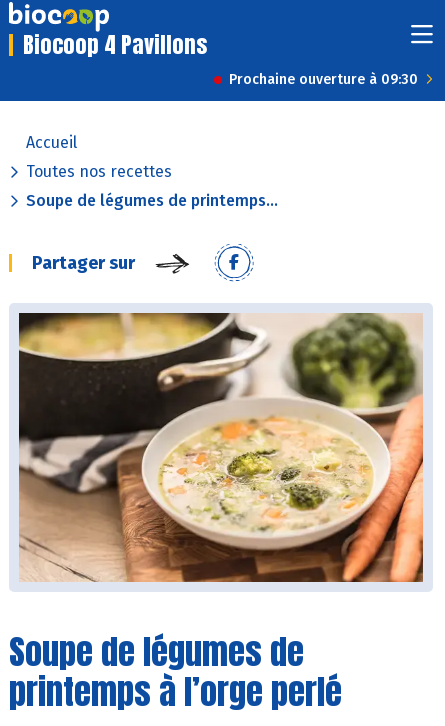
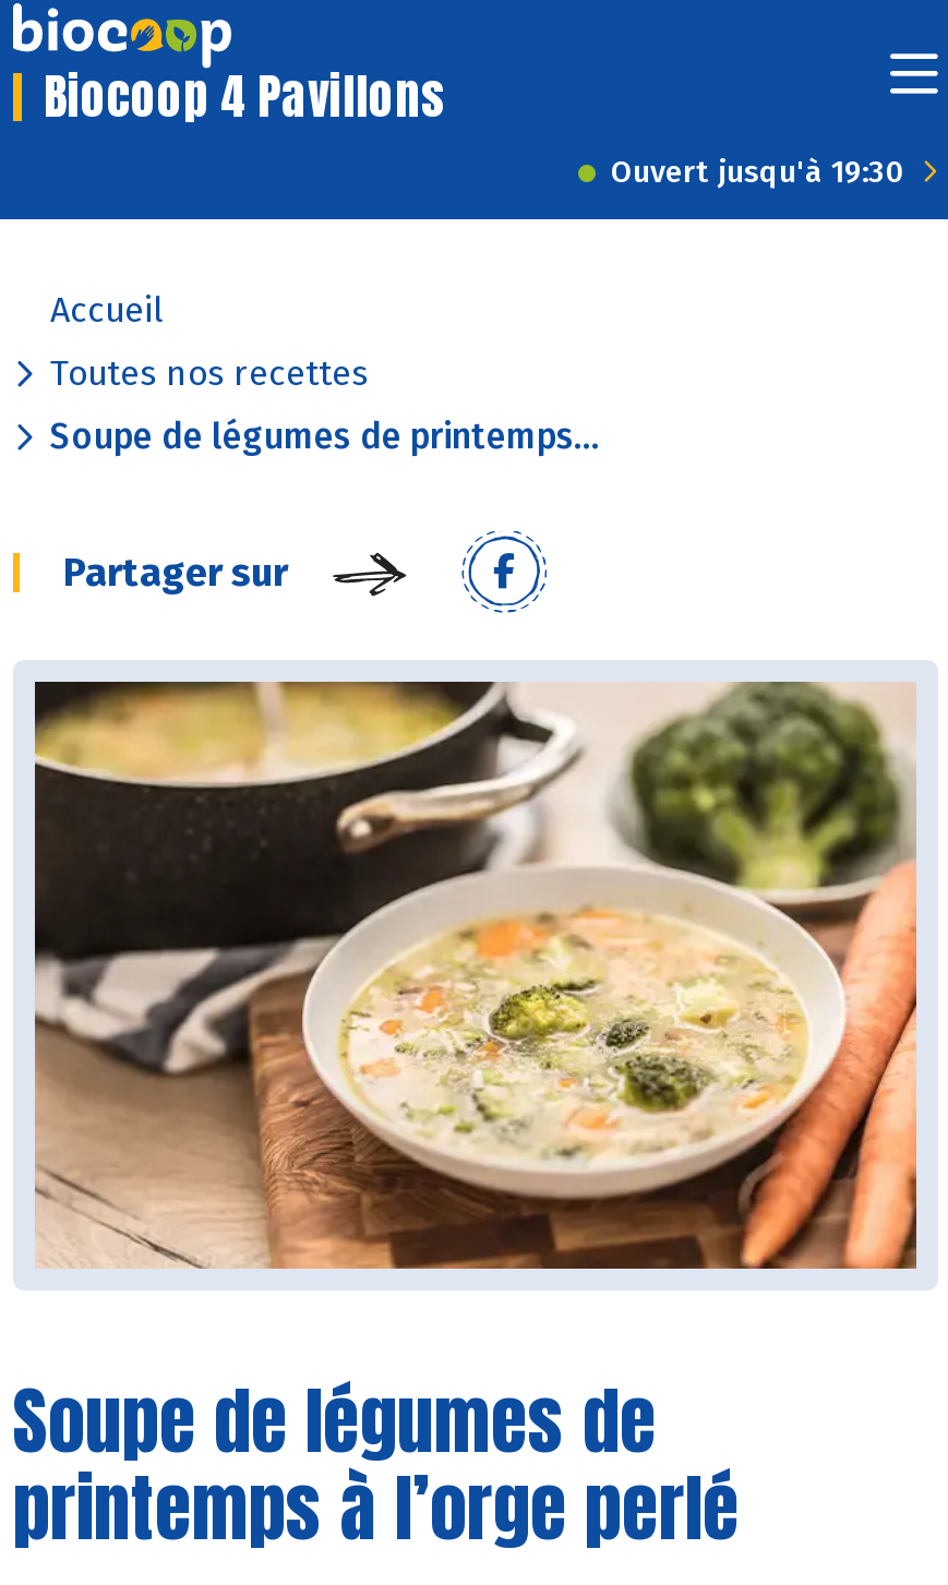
[229,71,418,88] Prochaine ouverture à 09:30 -> [611,154,905,191] Ouvert jusqu'à 19:30

